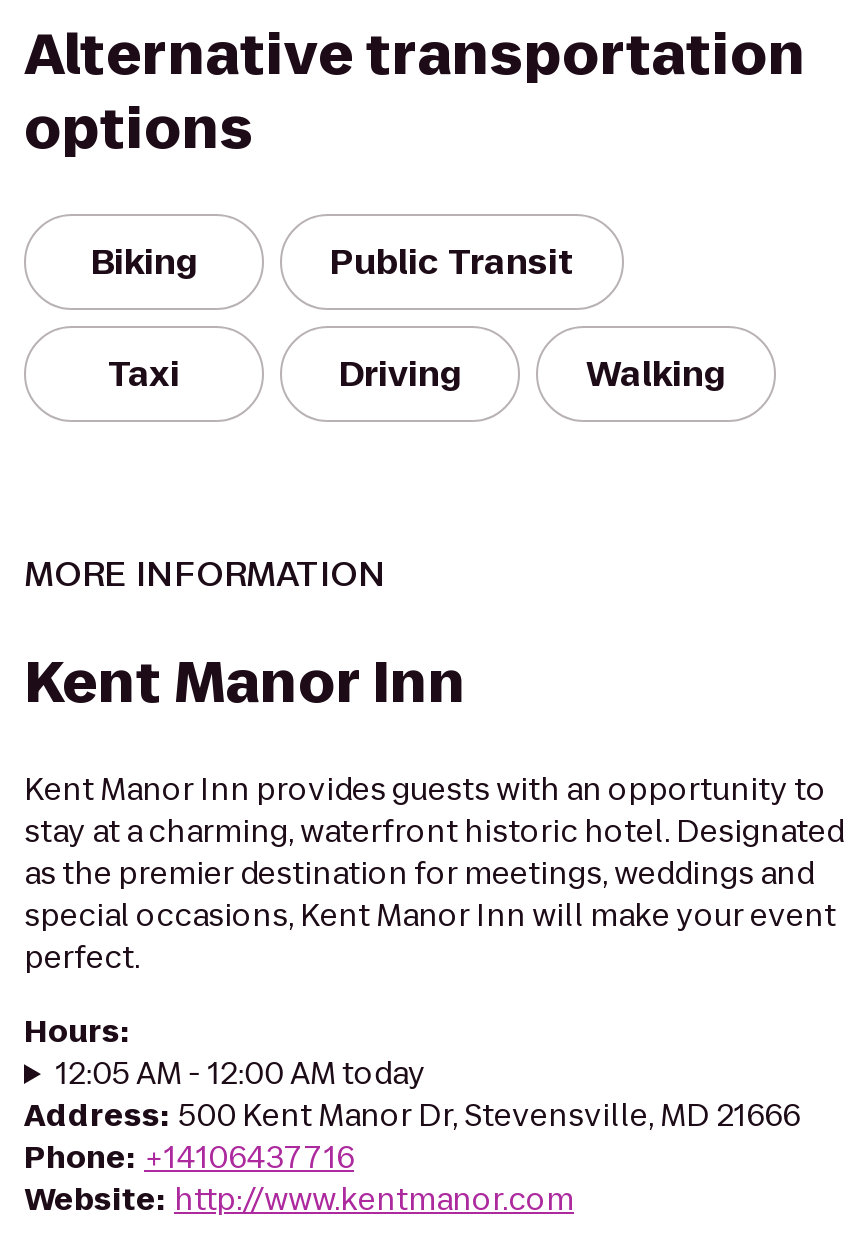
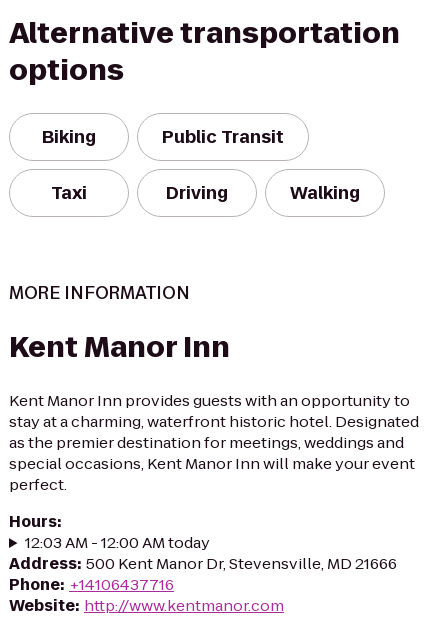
[56,1052,426,1094] 12:05 AM - 12:00 AM today -> [25,532,210,553] 12:03 AM - 12:00 AM today

